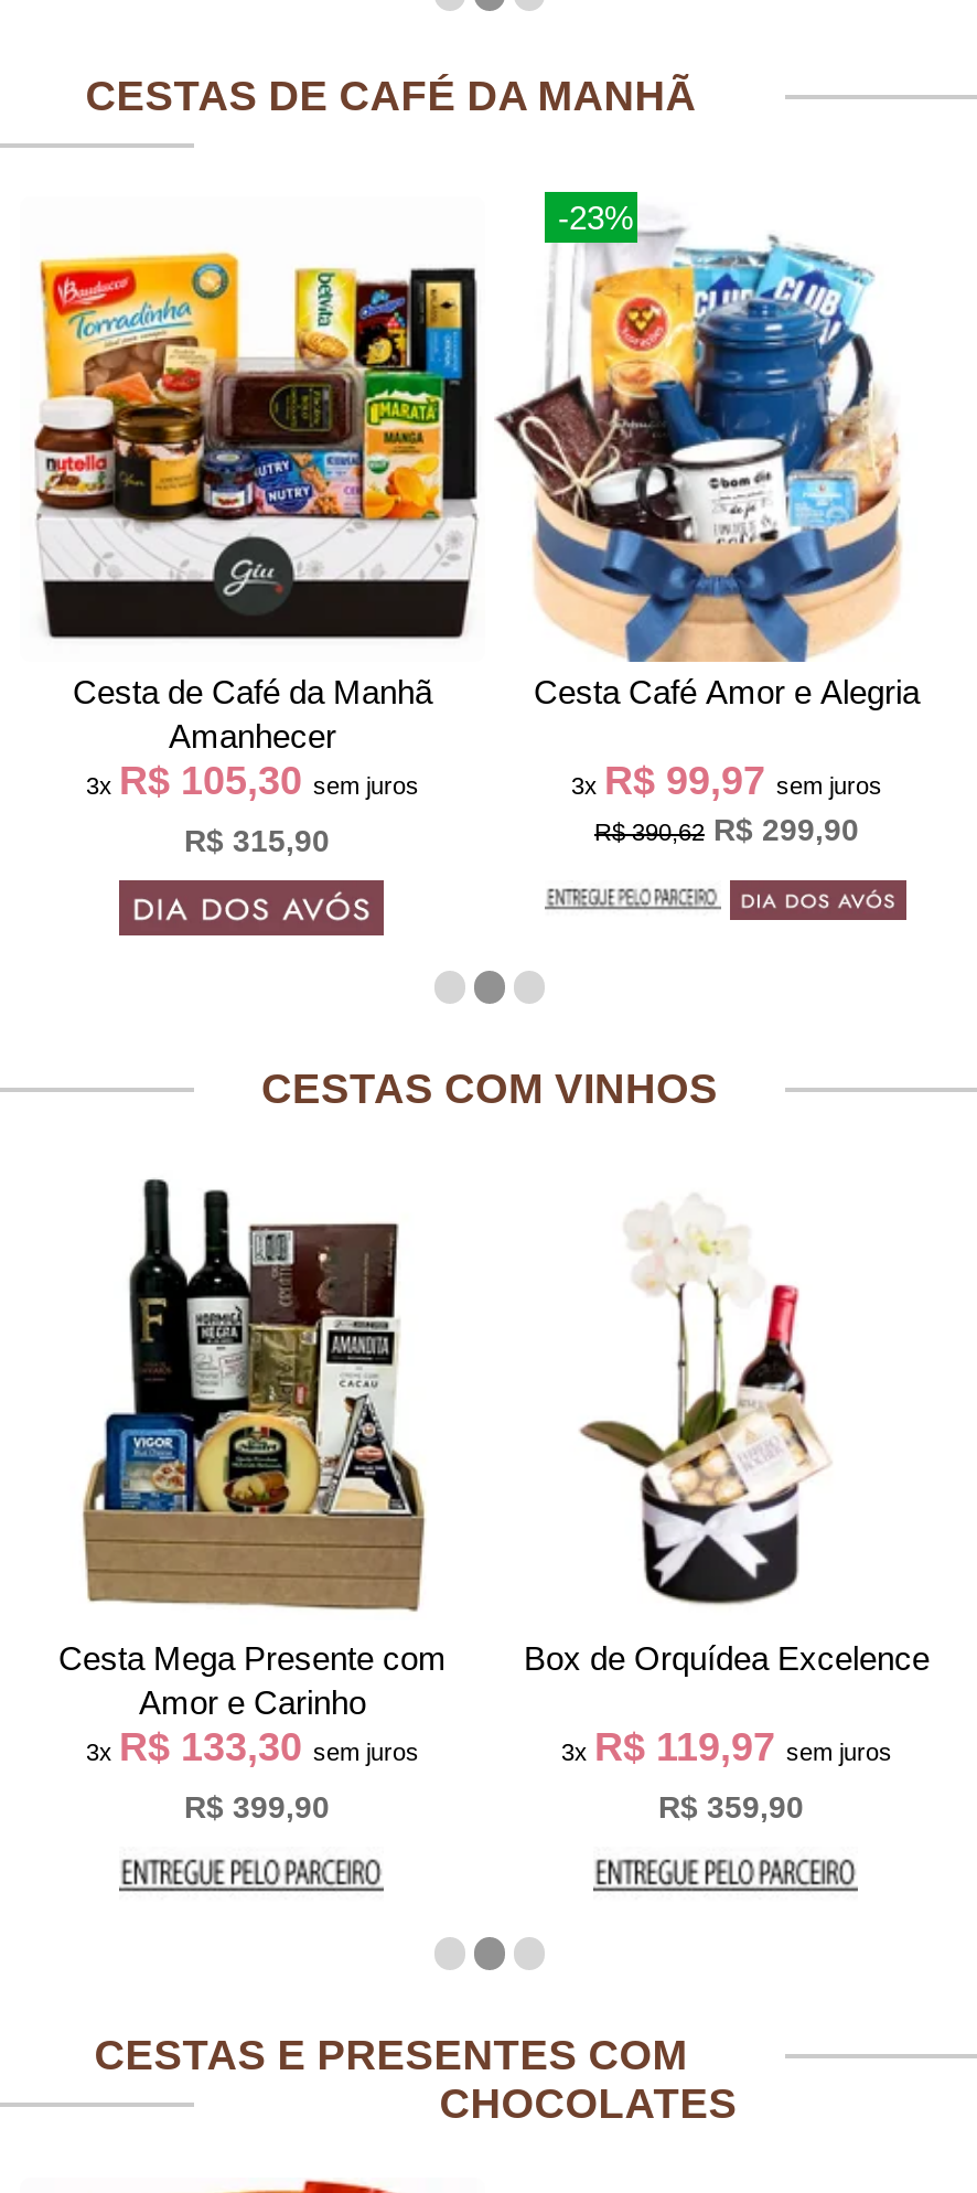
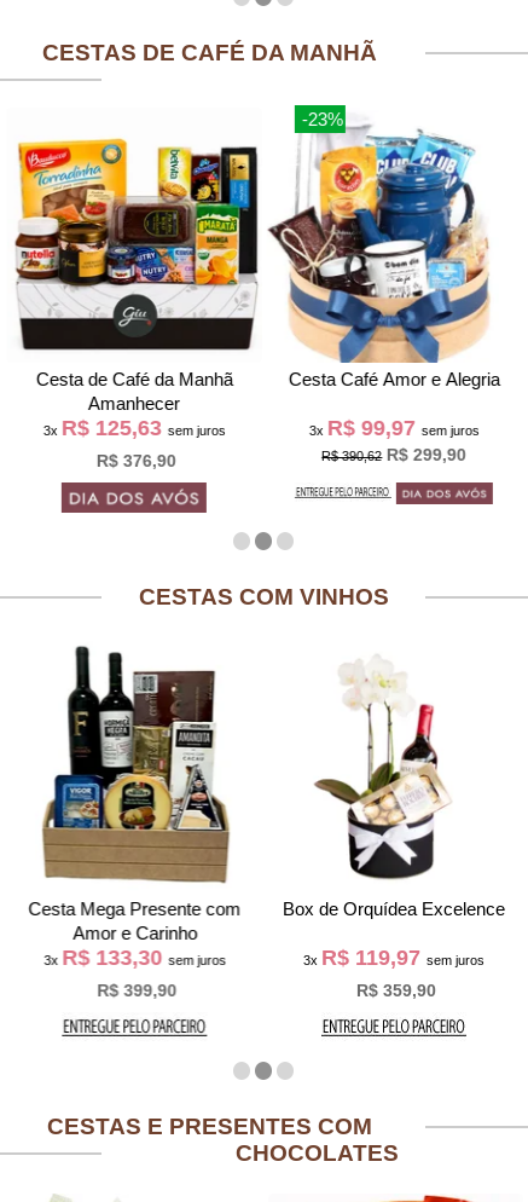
[86,759,419,803] 3x R$ 105,30 sem juros -> [42,416,225,440] 3x R$ 125,63 sem juros
[184,823,330,858] R$ 315,90 -> [96,451,176,470] R$ 376,90

